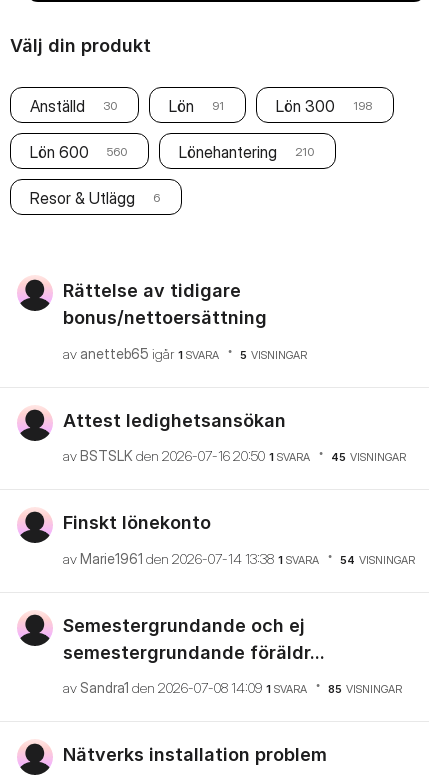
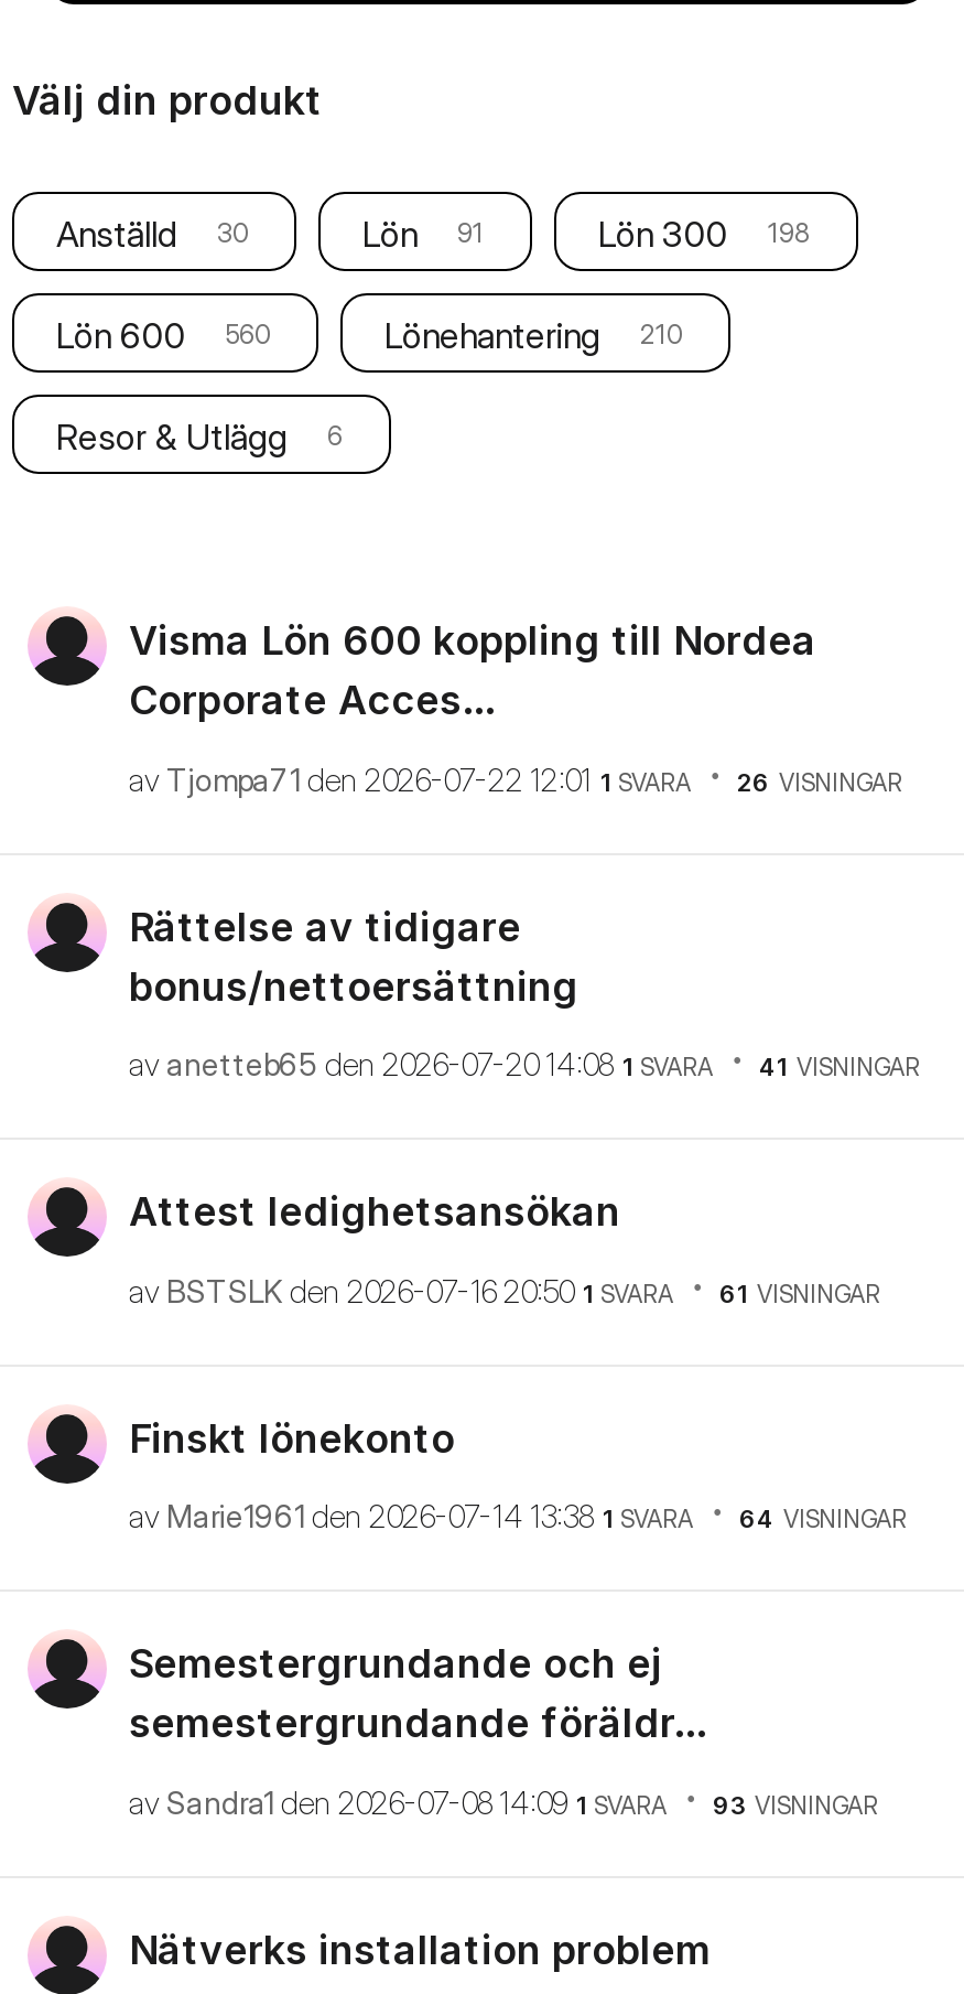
none -> [129,617,902,797] Visma Lön 600 koppling till Nordea | Corporate Acces... | av Tjompa71 den 2026-07-22 12:01 1 SVARA | 26 VISNINGAR
[63,344,307,361] av anetteb65 igår 1 SVARA | 5 VISNINGAR -> [129,1045,920,1082] av anetteb65 den 2026-07-20 14:08 1 SVARA | 41 VISNINGAR
[63,447,406,464] av BSTSLK den 2026-07-16 20:50 1 SVARA 45 VISNINGAR -> [129,1271,880,1308] av BSTSLK den 2026-07-16 20:50 1 SVARA 61 VISNINGAR
[63,549,415,566] av Marie1961 den 2026-07-14 13:38 1 SVARA 54 VISNINGAR -> [129,1497,907,1534] av Marie1961 den 2026-07-14 13:38 1 SVARA 64 VISNINGAR
[63,679,402,696] av Sandra1 den 2026-07-08 14:09 1 SVARA 85 VISNINGAR -> [129,1782,878,1820] av Sandra1 den 2026-07-08 14:09 1 SVARA 93 VISNINGAR

